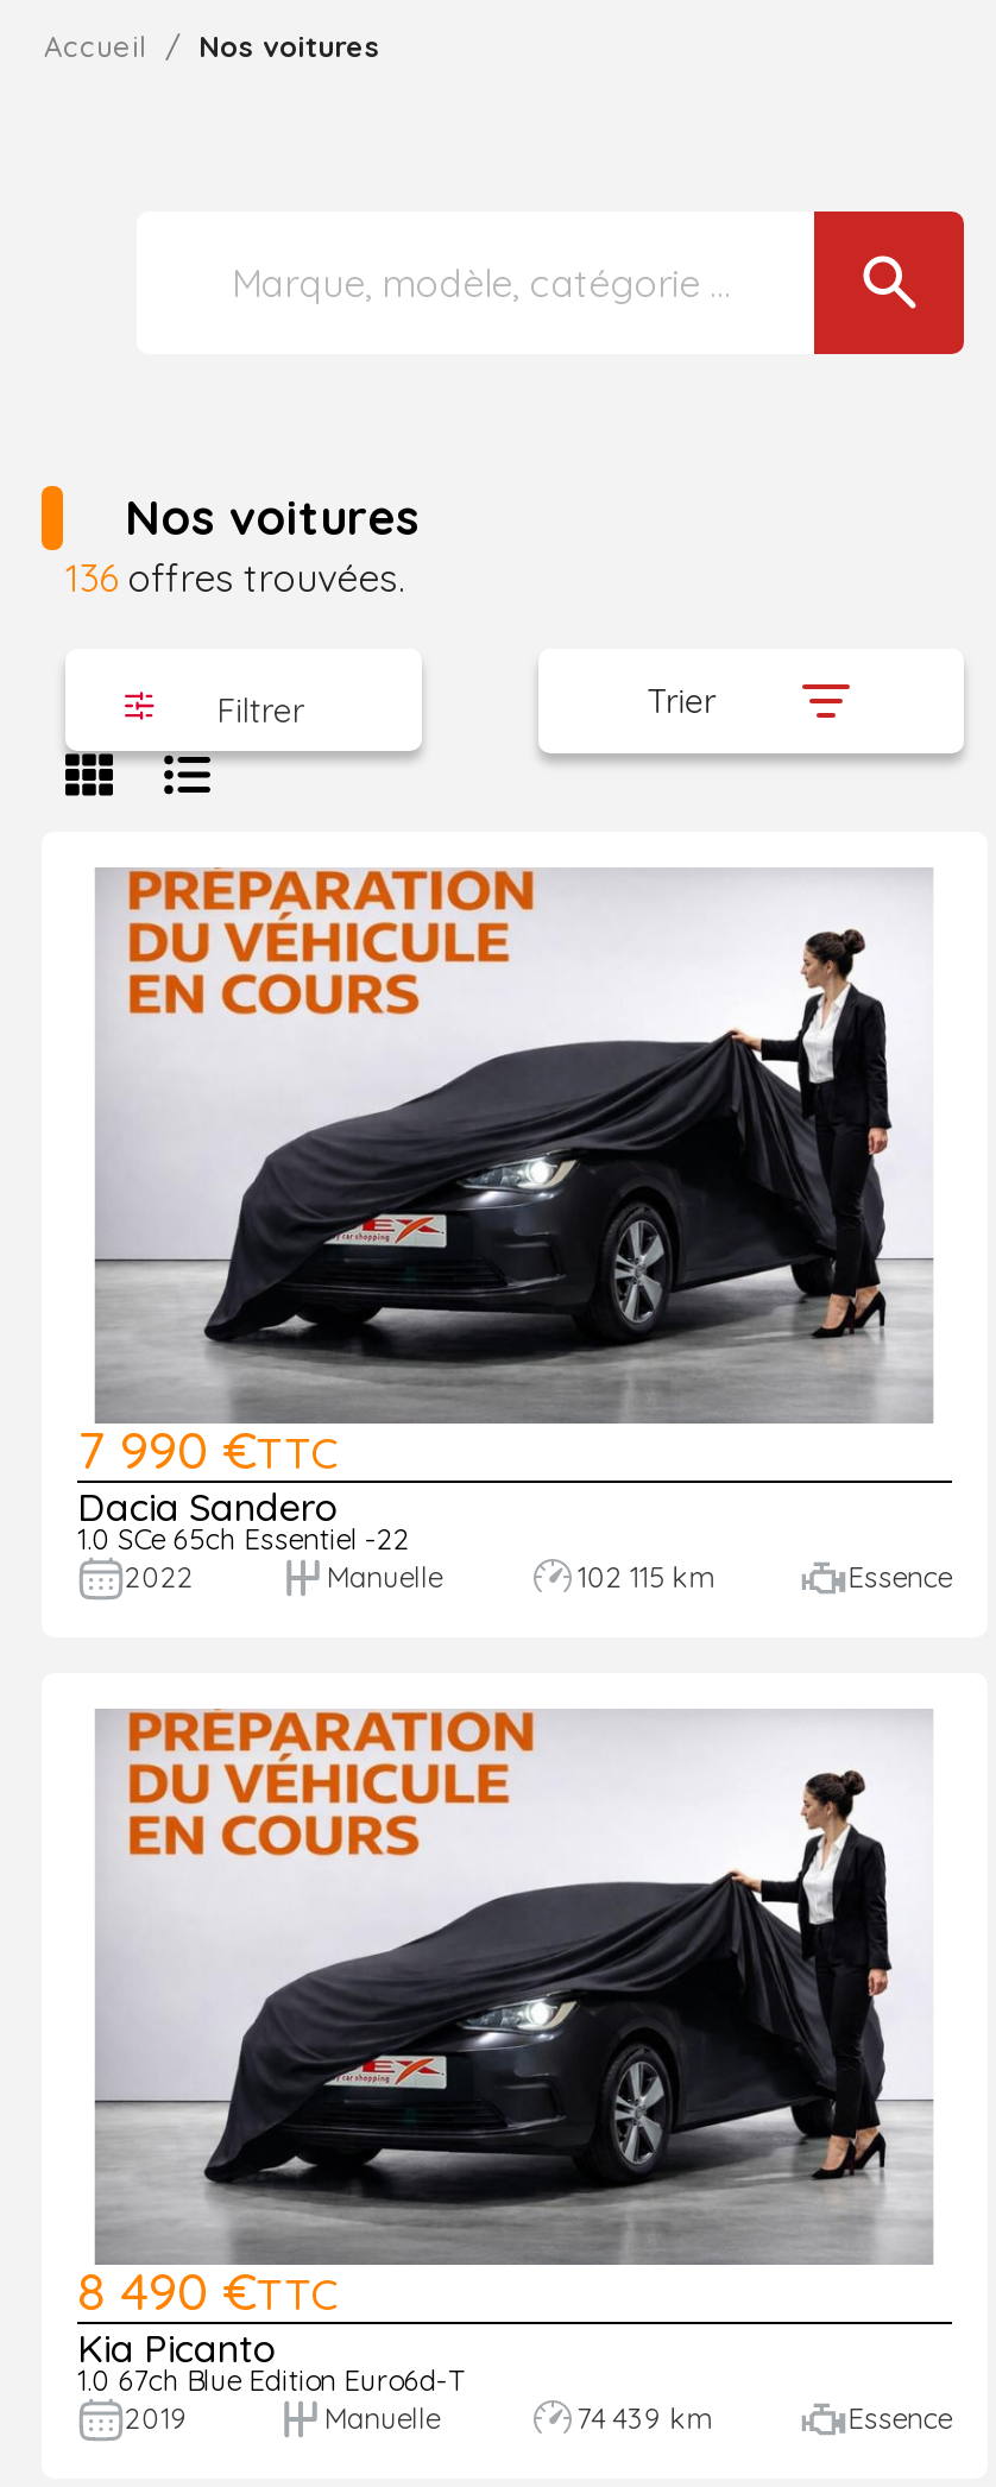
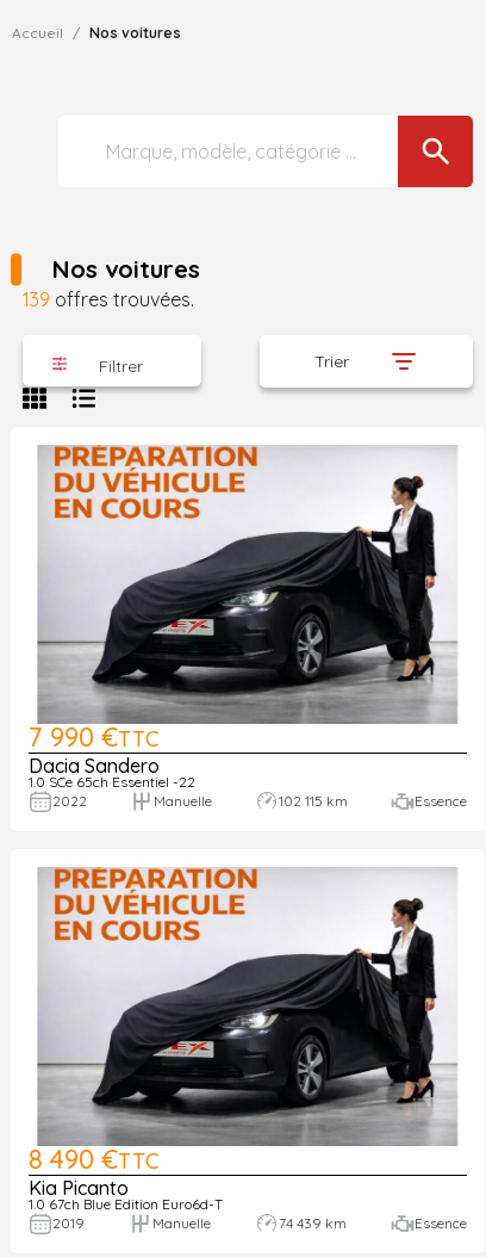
[65,554,405,601] 136 offres trouvées. -> [23,287,194,311] 139 offres trouvées.

